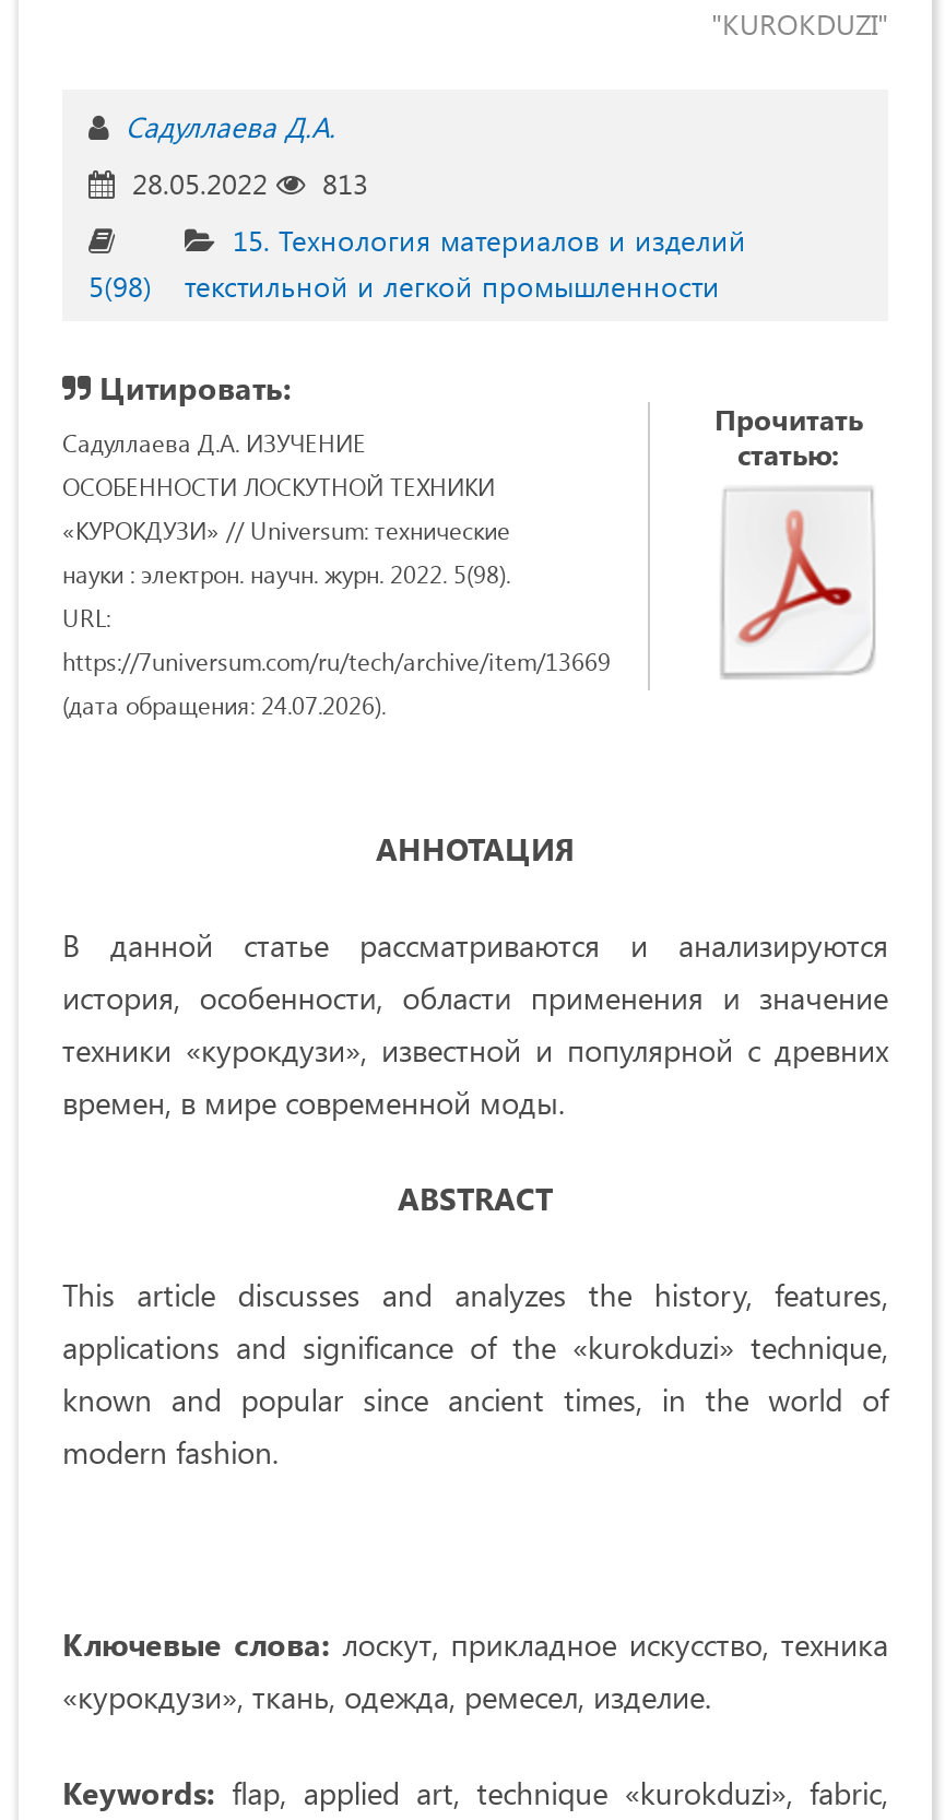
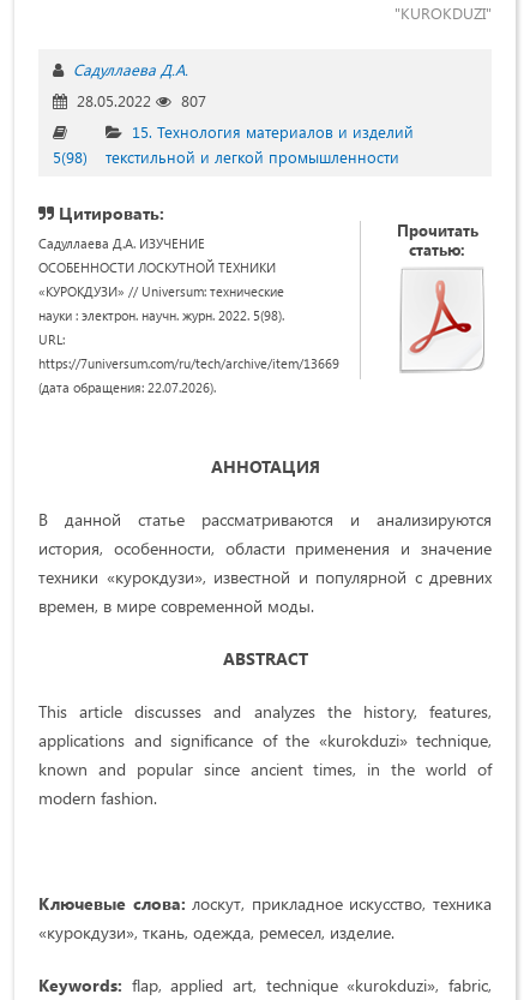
[123,165,368,202] 28.05.2022 813 -> [72,91,206,111] 28.05.2022 807
[62,689,386,722] (дата обращения: 24.07.2026). -> [38,379,216,397] (дата обращения: 22.07.2026).

